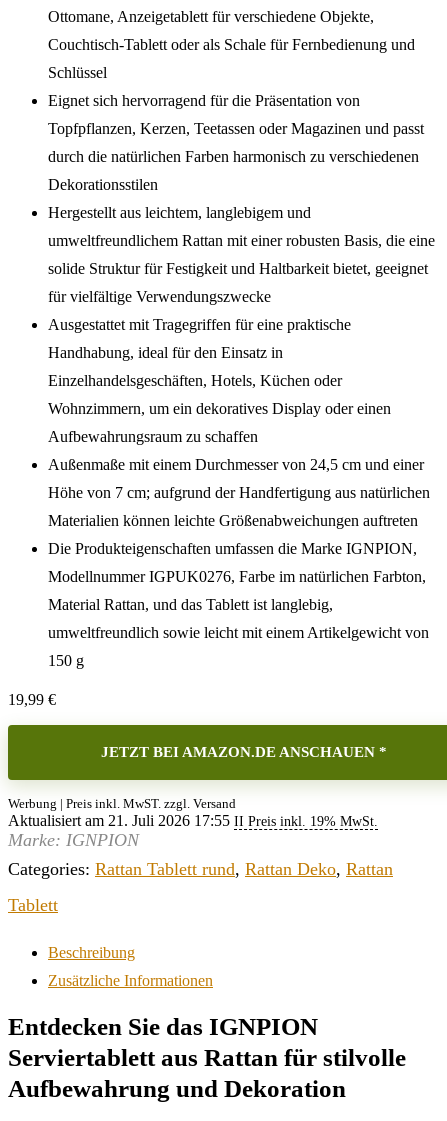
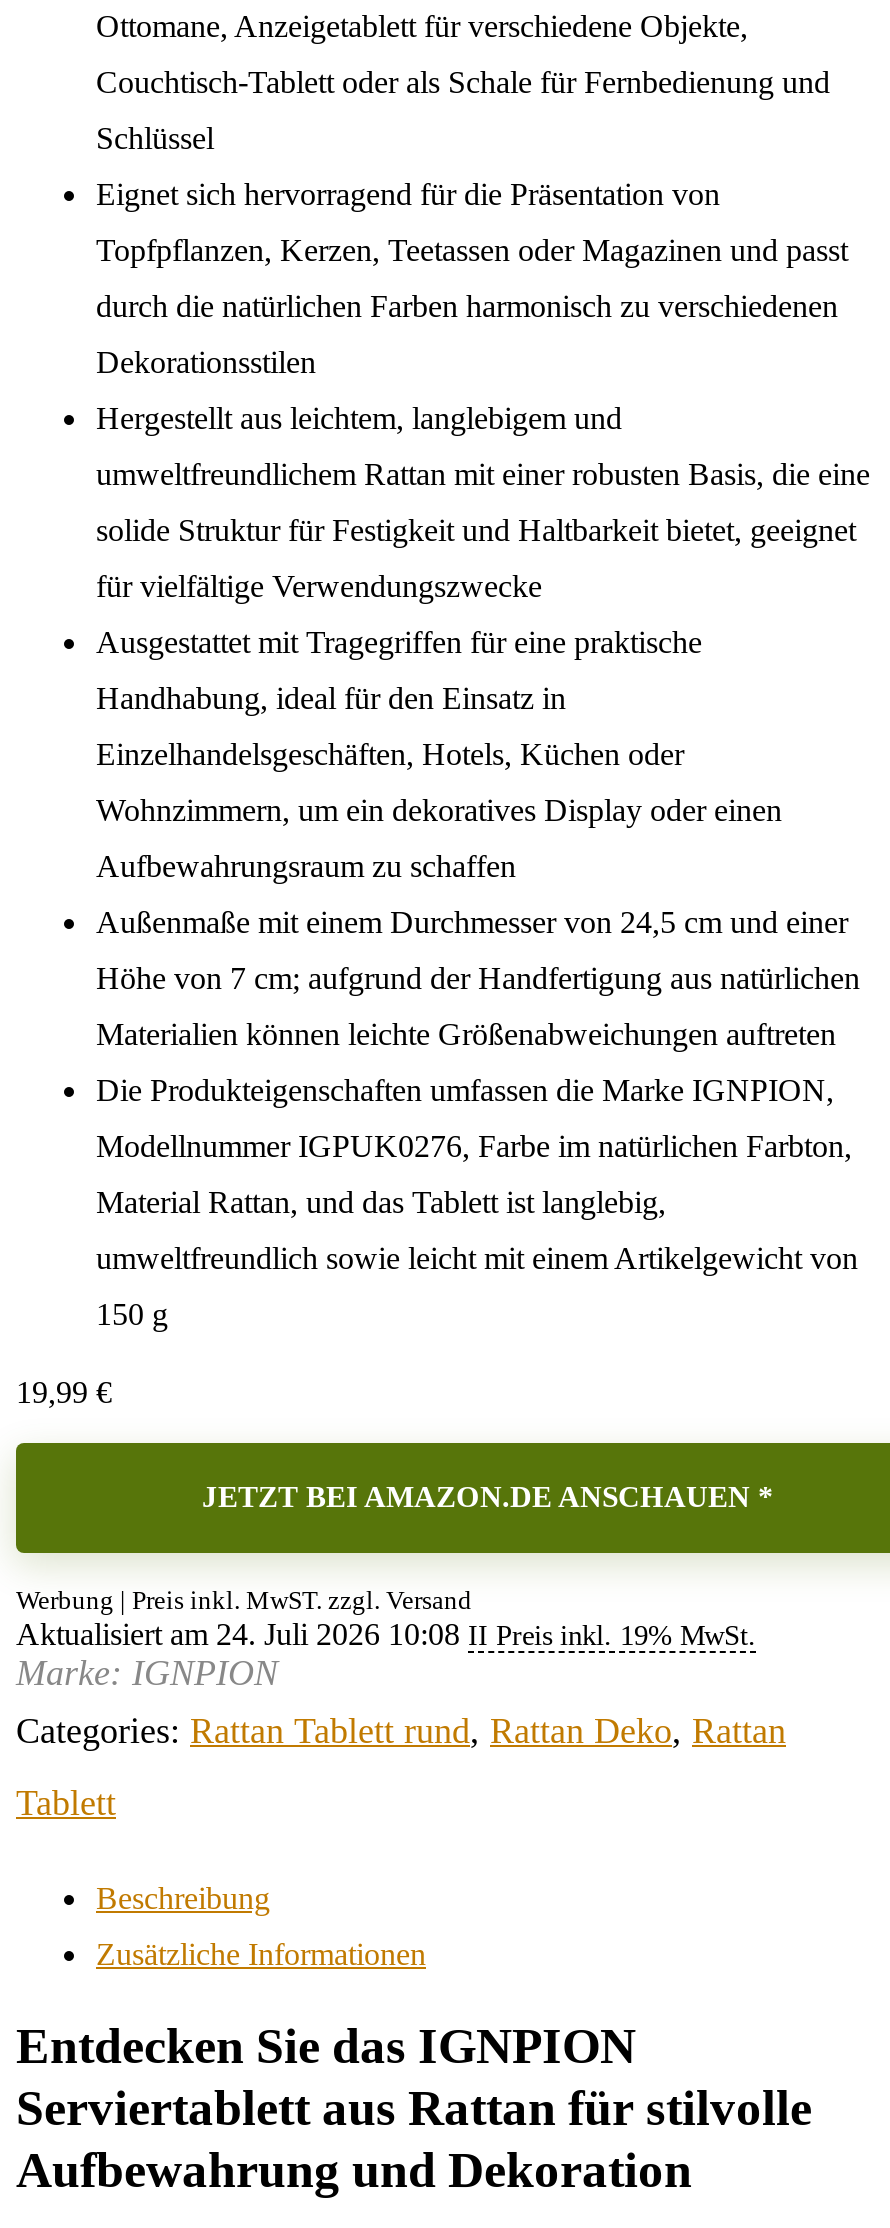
[8,812,378,829] Aktualisiert am 21. Juli 2026 17:55 II Preis inkl. 19% MwSt. -> [16,1617,756,1651] Aktualisiert am 24. Juli 2026 10:08 II Preis inkl. 19% MwSt.

